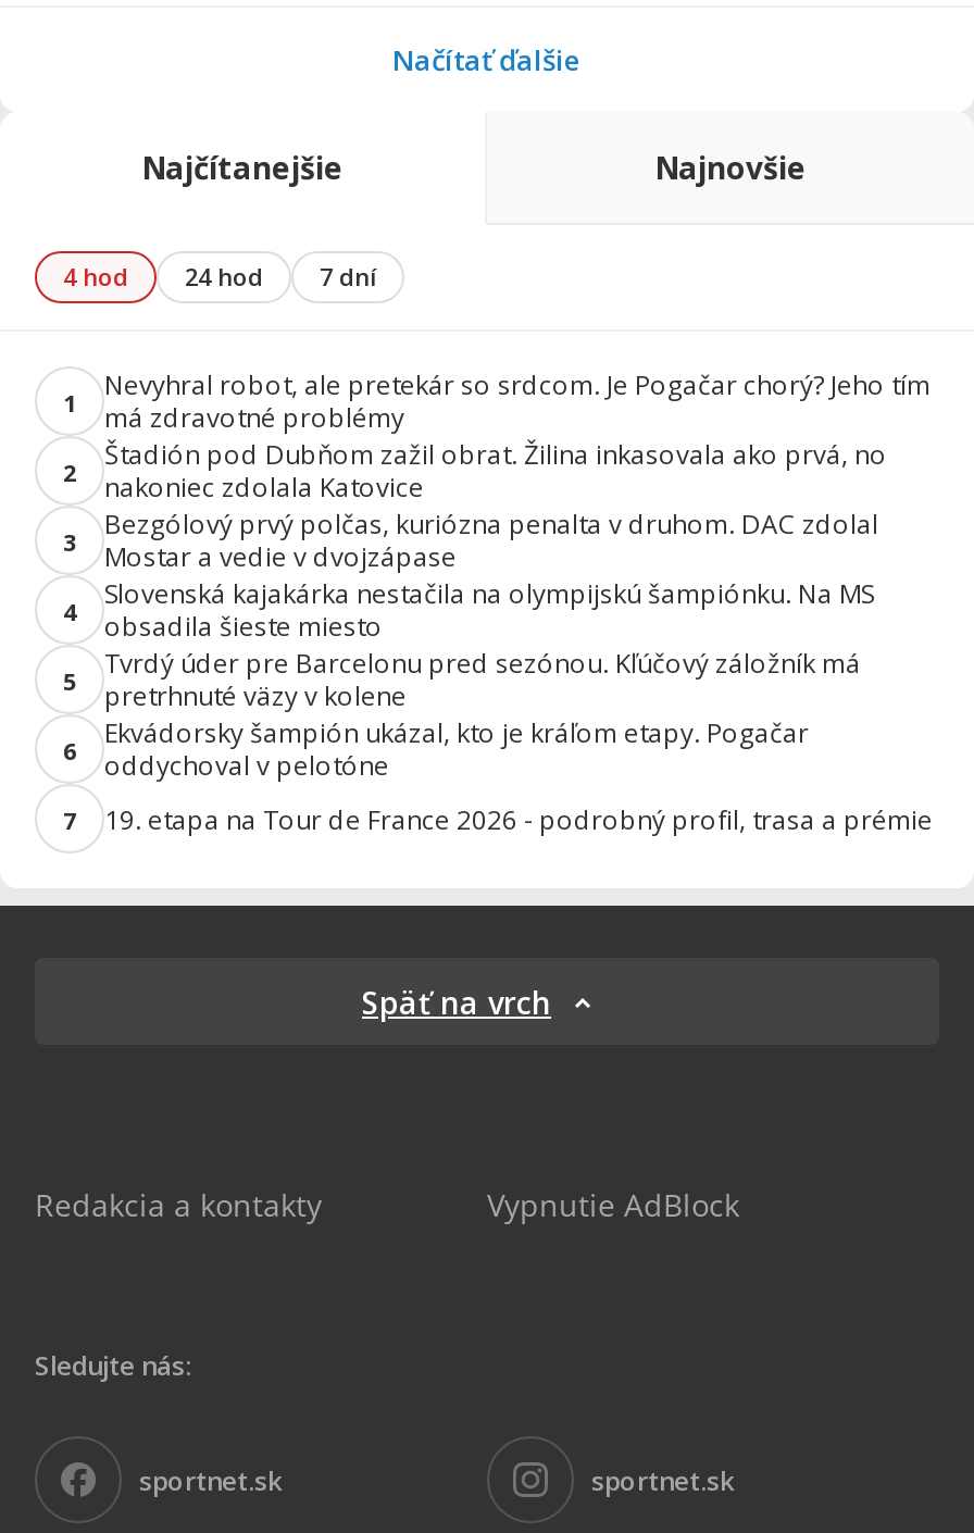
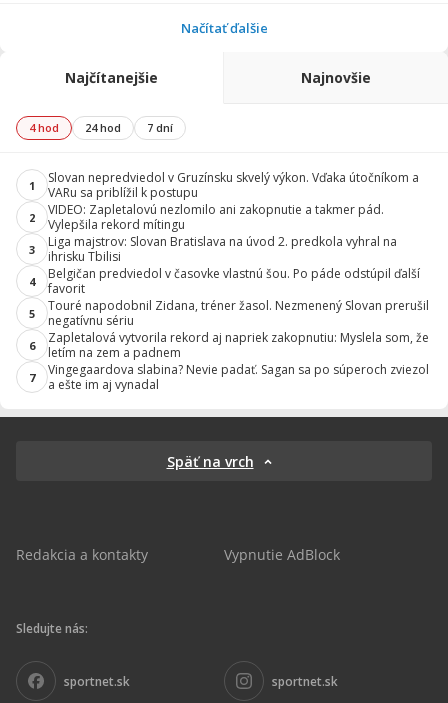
[104,366,931,436] Nevyhral robot, ale pretekár so srdcom. Je Pogačar chorý? Jeho tím | má zdravotné problémy -> [48,169,419,201] Slovan nepredviedol v Gruzínsku skvelý výkon. Vďaka útočníkom a | VARu sa priblížil k postupu
[104,436,887,506] Štadión pod Dubňom zažil obrat. Žilina inkasovala ako prvá, no | nakoniec zdolala Katovice -> [48,201,384,233] VIDEO: Zapletalovú nezlomilo ani zakopnutie a takmer pád. | Vylepšila rekord mítingu
[104,506,878,575] Bezgólový prvý polčas, kuriózna penalta v druhom. DAC zdolal | Mostar a vedie v dvojzápase -> [48,233,397,265] Liga majstrov: Slovan Bratislava na úvod 2. predkola vyhral na | ihrisku Tbilisi
[104,575,874,645] Slovenská kajakárka nestačila na olympijskú šampiónku. Na MS | obsadila šieste miesto -> [48,265,420,297] Belgičan predviedol v časovke vlastnú šou. Po páde odstúpil ďalší | favorit
[104,645,861,714] Tvrdý úder pre Barcelonu pred sezónou. Kľúčový záložník má | pretrhnuté väzy v kolene -> [48,297,429,329] Touré napodobnil Zidana, tréner žasol. Nezmenený Slovan prerušil | negatívnu sériu
[104,714,809,784] Ekvádorsky šampión ukázal, kto je kráľom etapy. Pogačar | oddychoval v pelotóne -> [48,329,429,361] Zapletalová vytvorila rekord aj napriek zakopnutiu: Myslela som, že | letím na zem a padnem
[104,800,933,837] 19. etapa na Tour de France 2026 - podrobný profil, trasa a prémie -> [48,361,429,393] Vingegaardova slabina? Nevie padať. Sagan sa po súperoch zviezol | a ešte im aj vynadal

